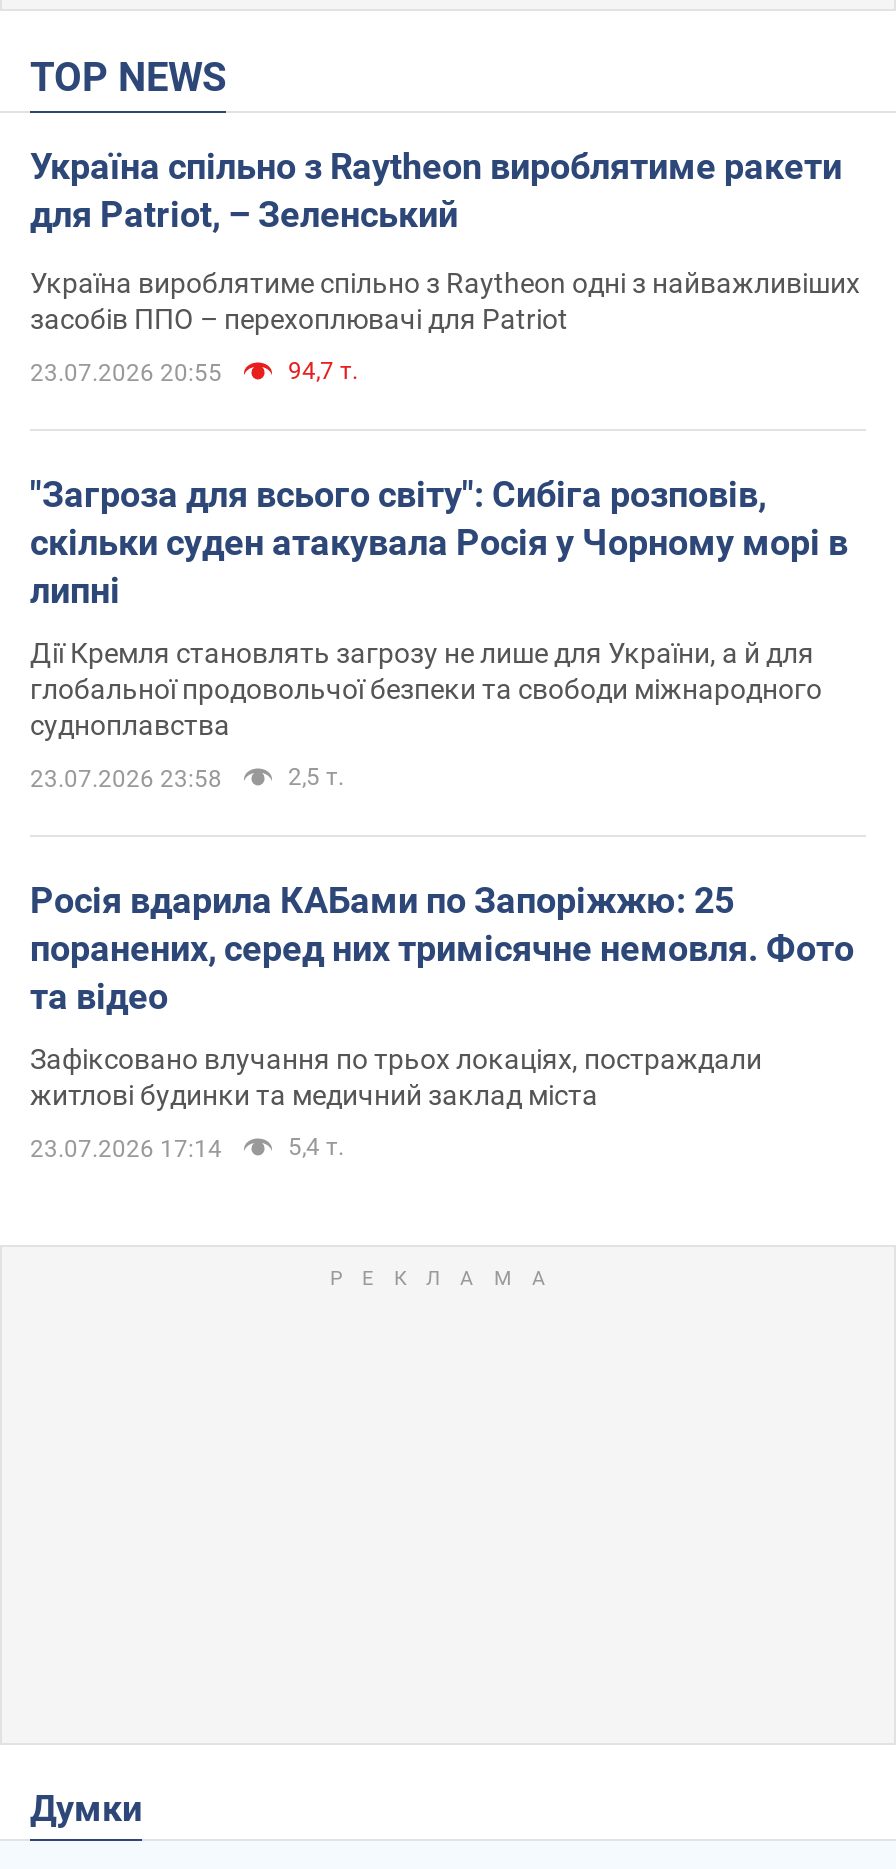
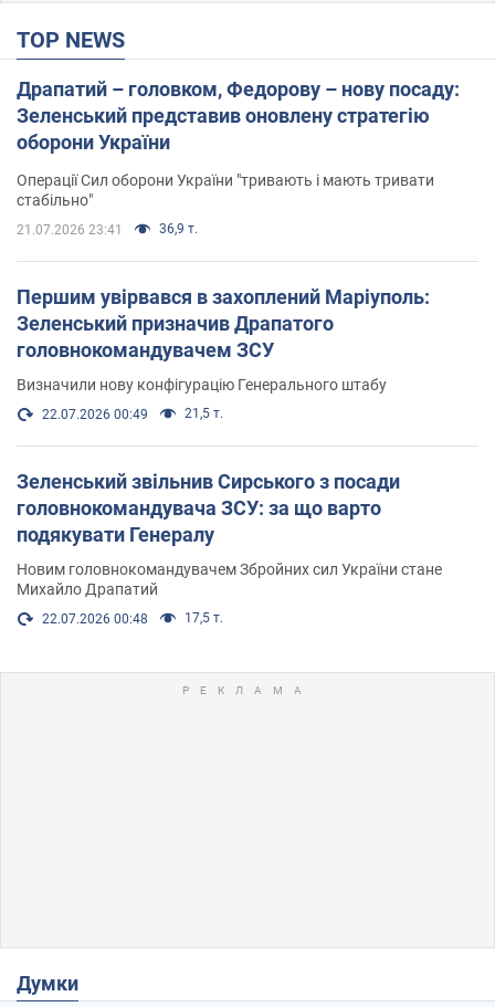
[30,144,842,234] Україна спільно з Raytheon вироблятиме ракети | для Patriot, – Зеленський -> [17,77,460,153] Драпатий – головком, Федорову – нову посаду: | Зеленський представив оновлену стратегію | оборони України
[30,266,860,334] Україна вироблятиме спільно з Raytheon одні з найважливіших | засобів ППО – перехоплювачі для Patriot -> [17,171,434,208] Операції Сил оборони України "тривають і мають тривати | стабільно"
[30,356,358,386] 23.07.2026 20:55 | 94,7 т. -> [17,221,198,237] 21.07.2026 23:41 | 36,9 т.
[30,472,848,610] "Загроза для всього світу": Сибіга розповів, | скільки суден атакувала Росія у Чорному морі в | липні -> [17,285,430,361] Першим увірвався в захоплений Маріуполь: | Зеленський призначив Драпатого | головнокомандувачем ЗСУ
[30,636,822,740] Дії Кремля становлять загрозу не лише для України, а й для | глобальної продовольчої безпеки та свободи міжнародного | судноплавства -> [17,375,387,393] Визначили нову конфігурацію Генерального штабу
[30,762,344,792] 23.07.2026 23:58 | 2,5 т. -> [42,405,223,422] 22.07.2026 00:49 | 21,5 т.
[30,878,854,1016] Росія вдарила КАБами по Запоріжжю: 25 | поранених, серед них тримісячне немовля. Фото | та відео -> [17,469,400,546] Зеленський звільнив Сирського з посади | головнокомандувача ЗСУ: за що варто | подякувати Генералу
[30,1042,762,1110] Зафіксовано влучання по трьох локаціях, постраждали | житлові будинки та медичний заклад міста -> [17,560,442,597] Новим головнокомандувачем Збройних сил України стане | Михайло Драпатий
[30,1132,344,1162] 23.07.2026 17:14 | 5,4 т. -> [42,610,223,626] 22.07.2026 00:48 | 17,5 т.

